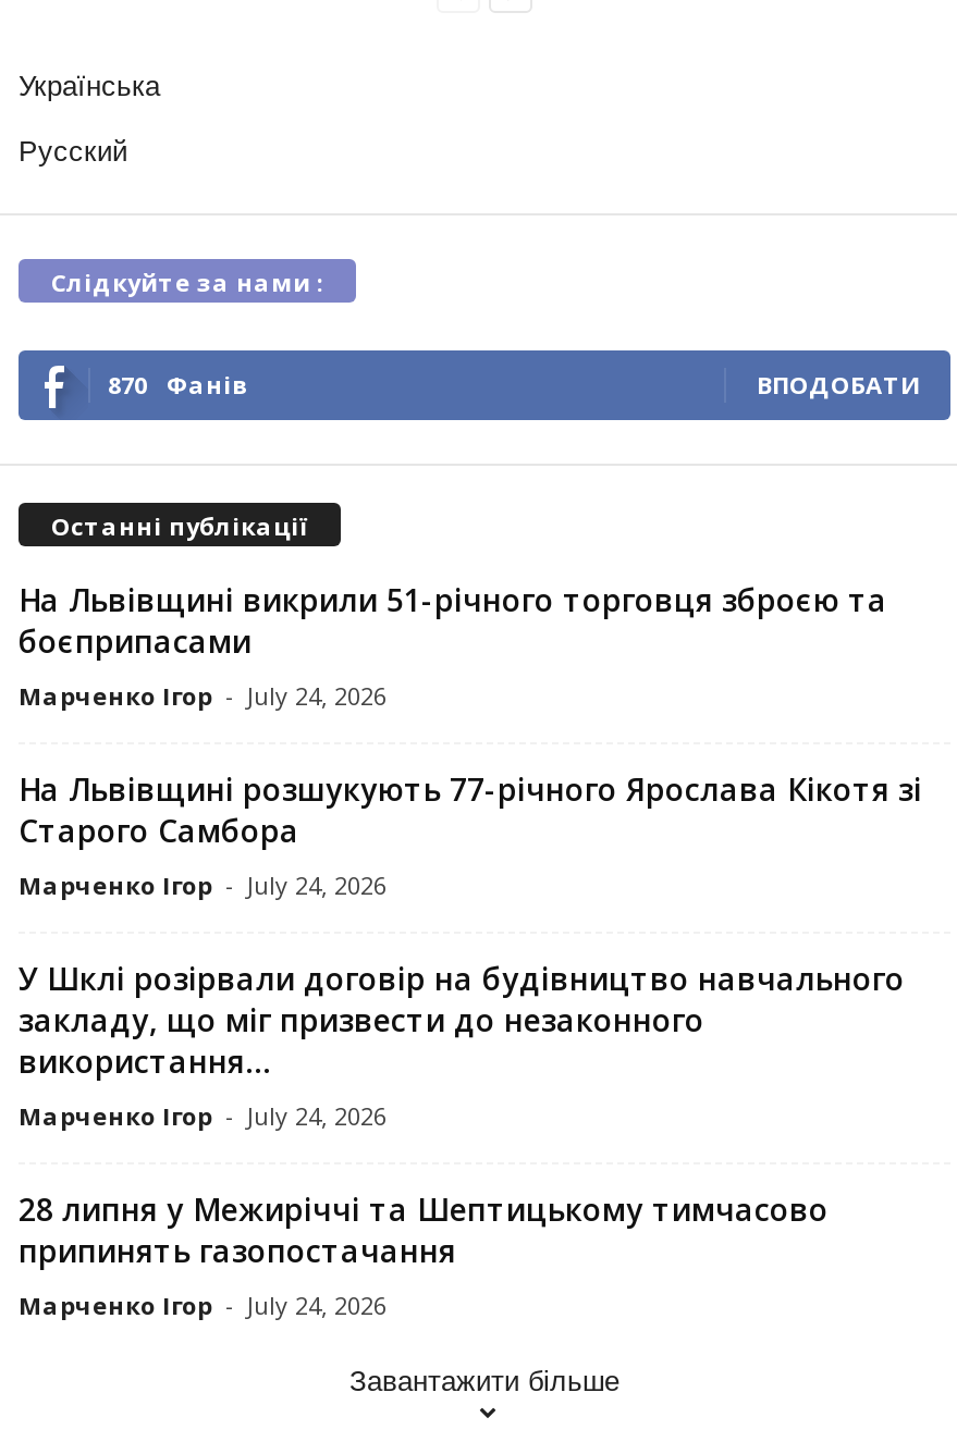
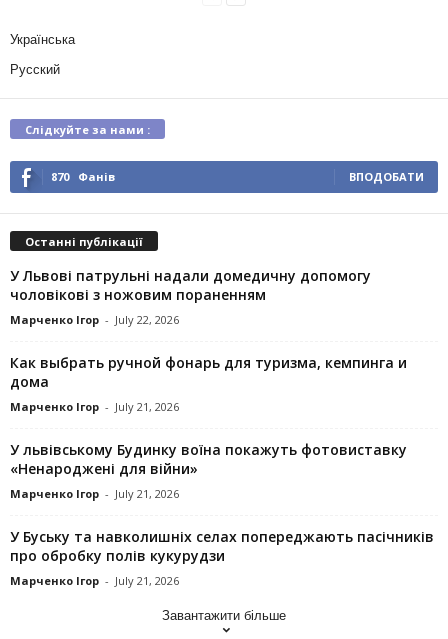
[19,578,887,711] На Львівщині викрили 51-річного торговця зброєю та | боєприпасами | Марченко Ігор - July 24, 2026 -> [10,265,371,326] У Львові патрульні надали домедичну допомогу | чоловікові з ножовим пораненням | Марченко Ігор - July 22, 2026
[19,767,922,900] На Львівщині розшукують 77-річного Ярослава Кікотя зі | Старого Самбора | Марченко Ігор - July 24, 2026 -> [10,352,407,413] Как выбрать ручной фонарь для туризма, кемпинга и | дома | Марченко Ігор - July 21, 2026
[19,957,905,1131] У Шклі розірвали договір на будівництво навчального | закладу, що міг призвести до незаконного | використання... | Марченко Ігор - July 24, 2026 -> [10,439,407,500] У львівському Будинку воїна покажуть фотовиставку | «Ненароджені для війни» | Марченко Ігор - July 21, 2026
[19,1187,829,1320] 28 липня у Межиріччі та Шептицькому тимчасово | припинять газопостачання | Марченко Ігор - July 24, 2026 -> [10,526,434,587] У Буську та навколишніх селах попереджають пасічників | про обробку полів кукурудзи | Марченко Ігор - July 21, 2026

